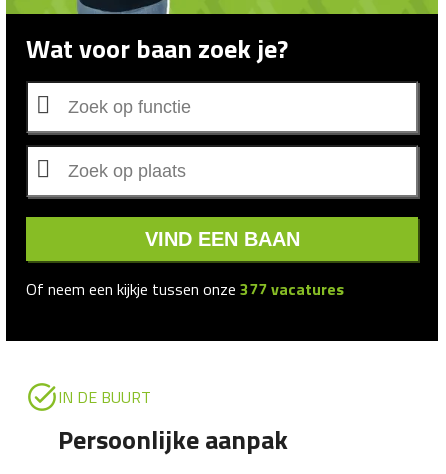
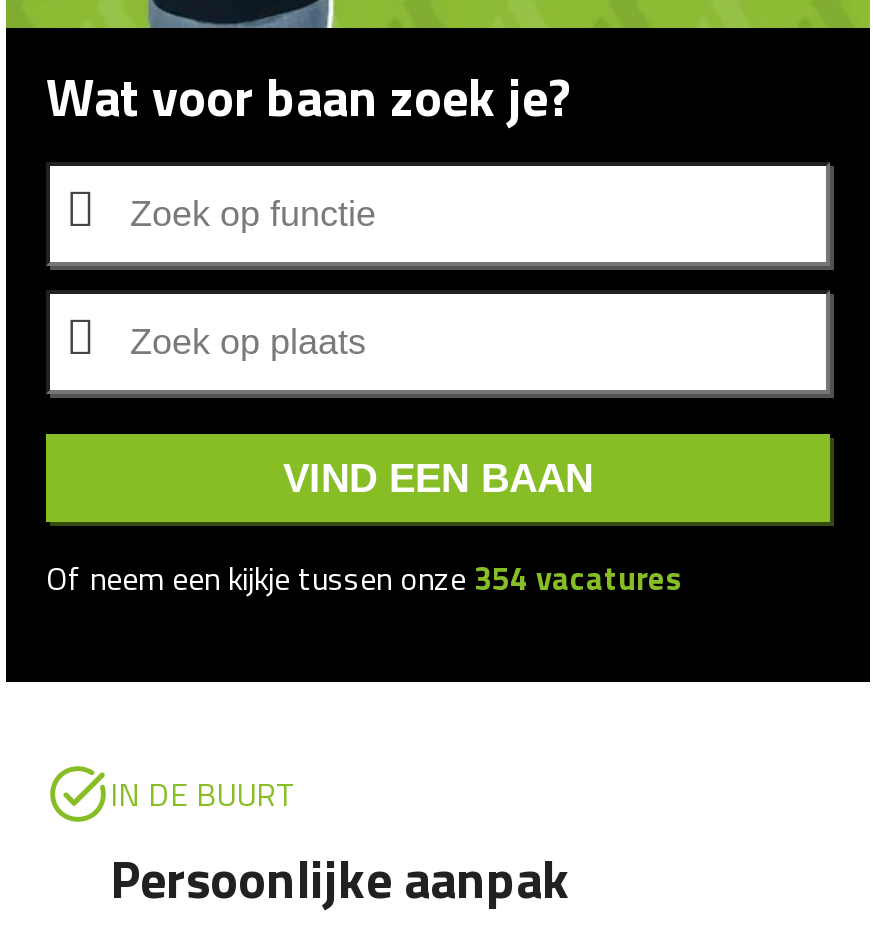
[26,277,344,301] Of neem een kijkje tussen onze 377 vacatures -> [46,555,682,603] Of neem een kijkje tussen onze 354 vacatures

